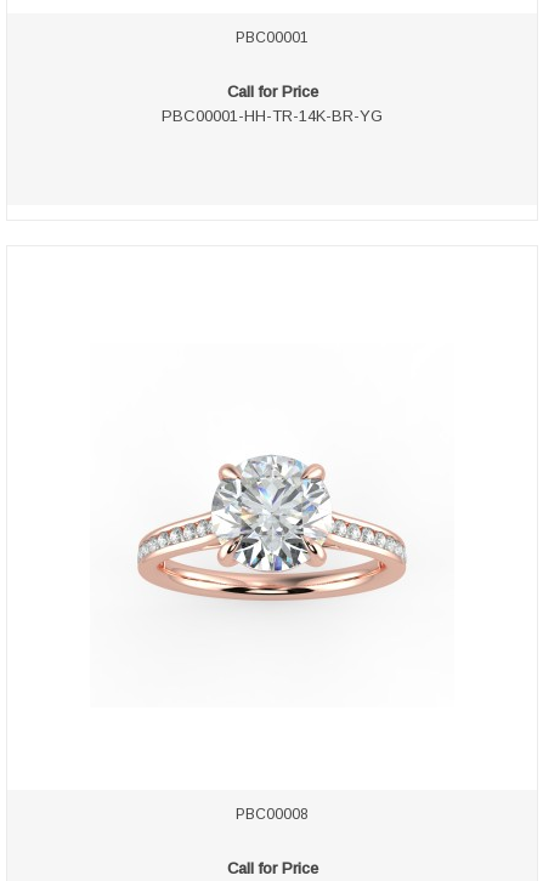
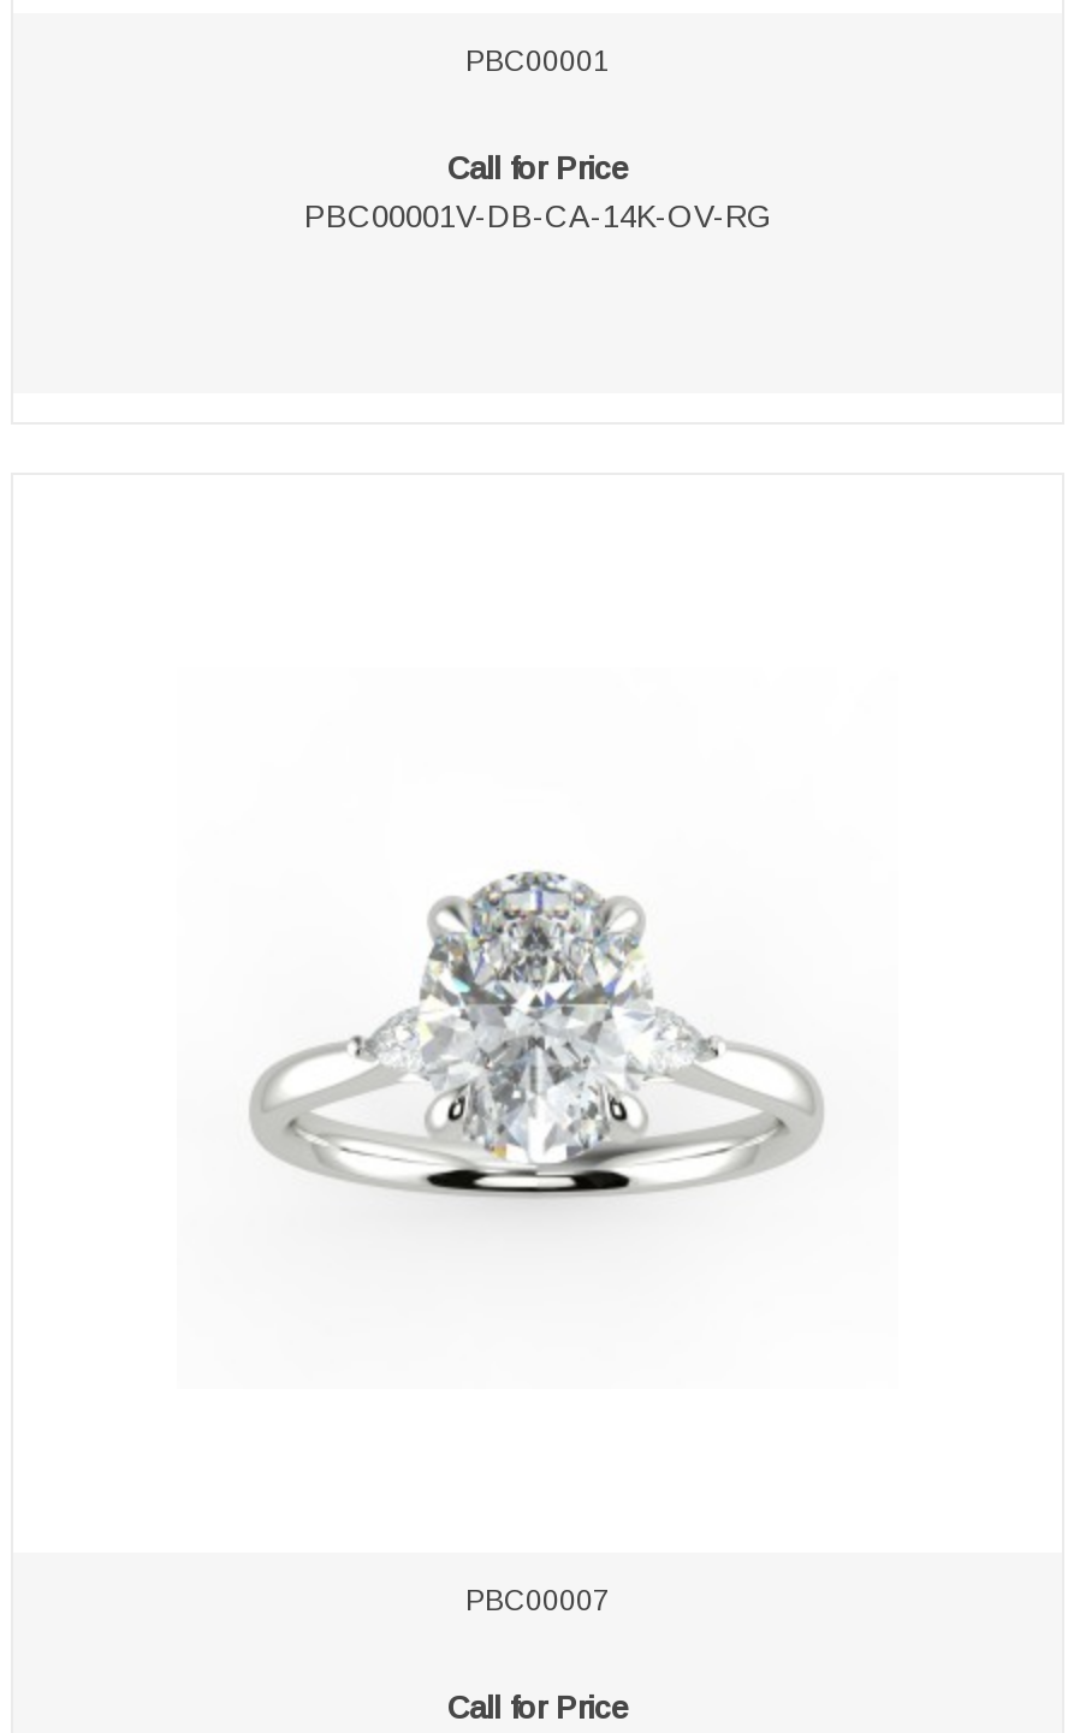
[162,107,383,125] PBC00001-HH-TR-14K-BR-YG -> [304,199,771,235] PBC00001V-DB-CA-14K-OV-RG
[126,447,417,613] [image] -> [247,867,826,1201] [image]
[236,806,309,823] PBC00008 -> [465,1585,610,1619] PBC00007

